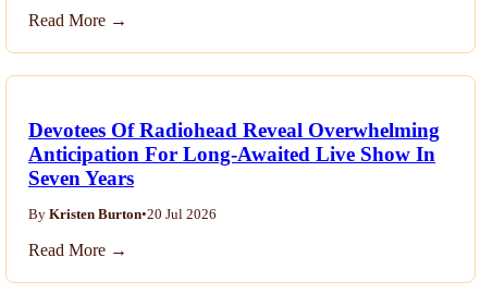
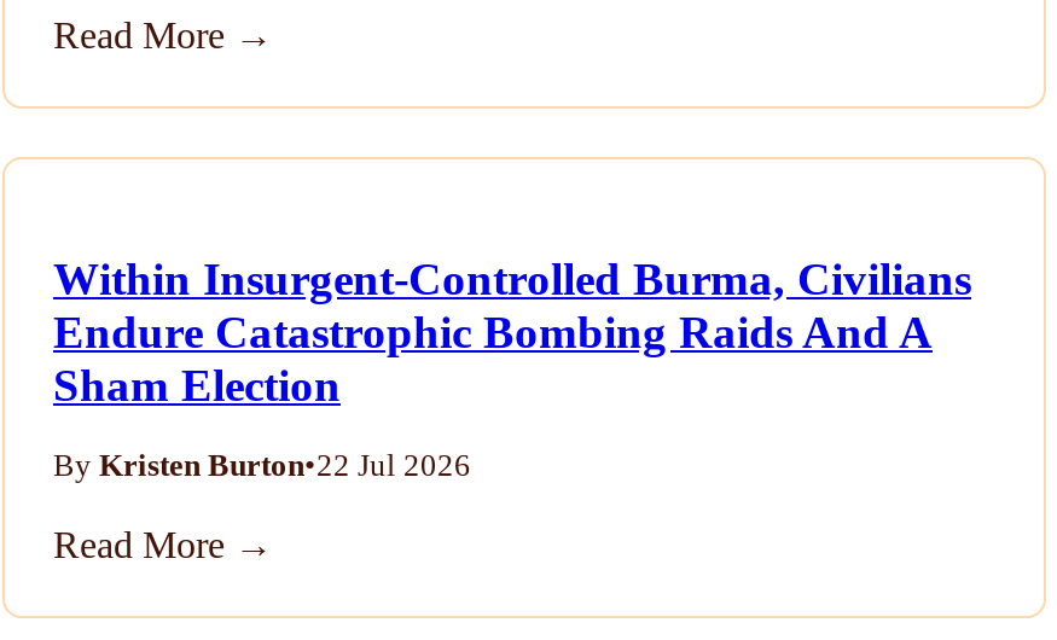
[28,119,440,190] Devotees Of Radiohead Reveal Overwhelming | Anticipation For Long-Awaited Live Show In | Seven Years -> [53,254,971,411] Within Insurgent-Controlled Burma, Civilians | Endure Catastrophic Bombing Raids And A | Sham Election
[28,207,217,222] By Kristen Burton•20 Jul 2026 -> [53,449,471,483] By Kristen Burton•22 Jul 2026

